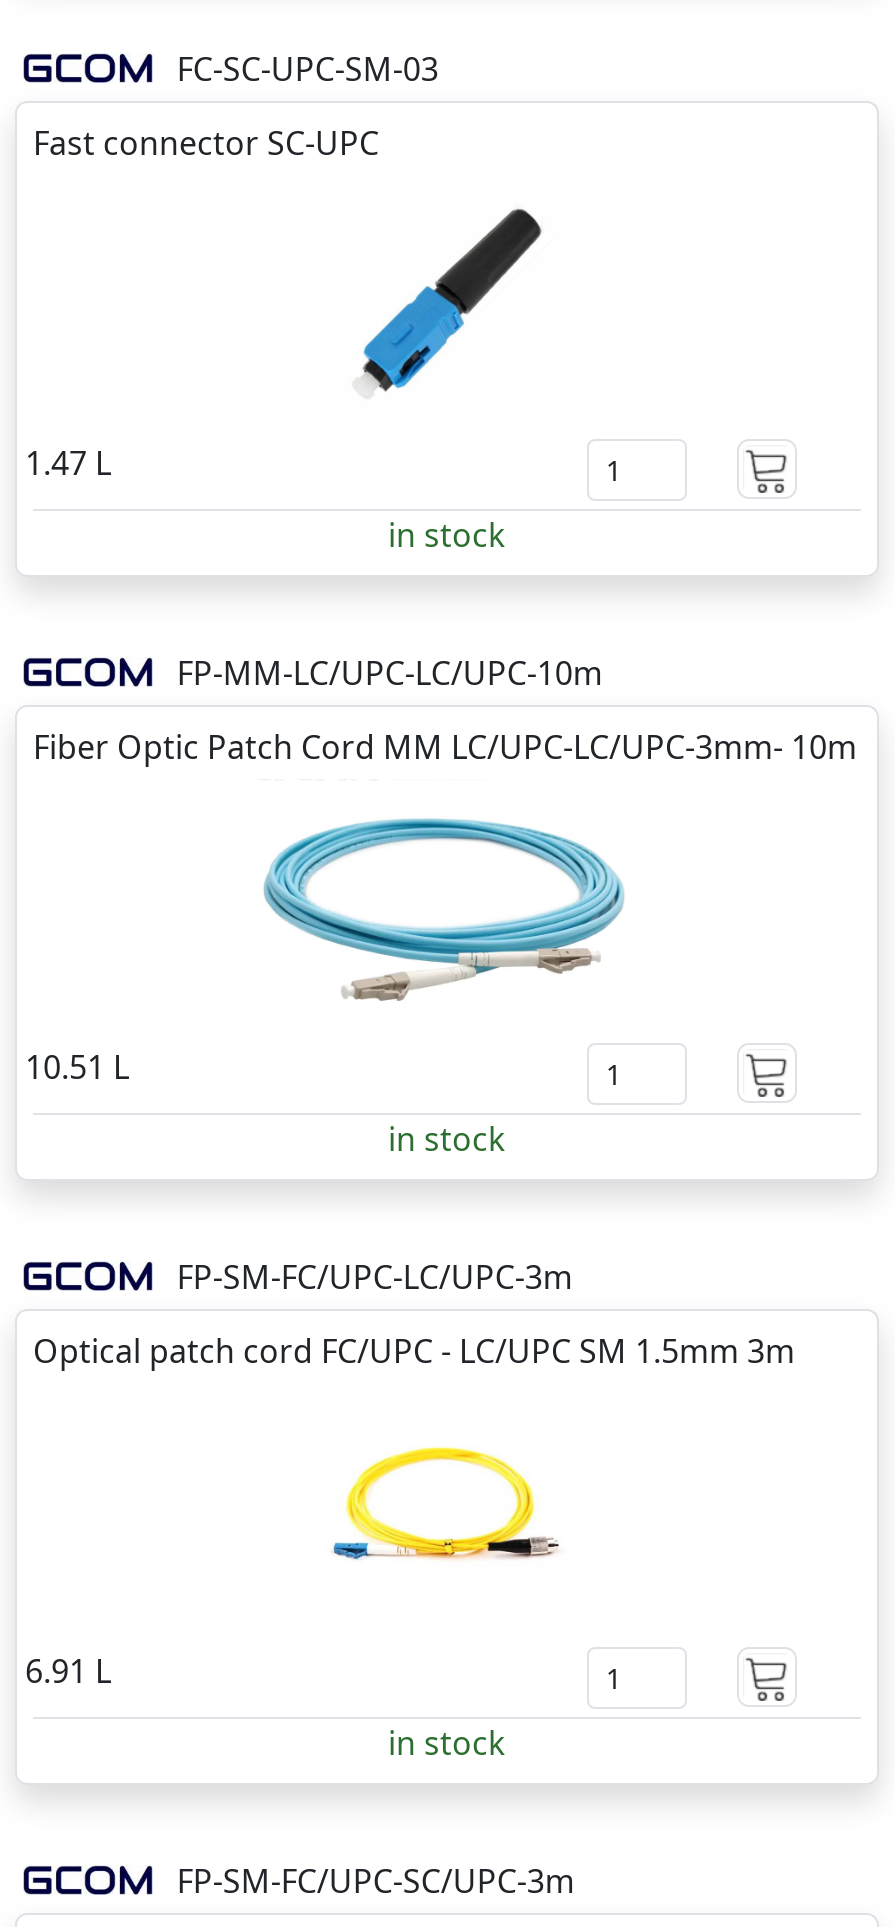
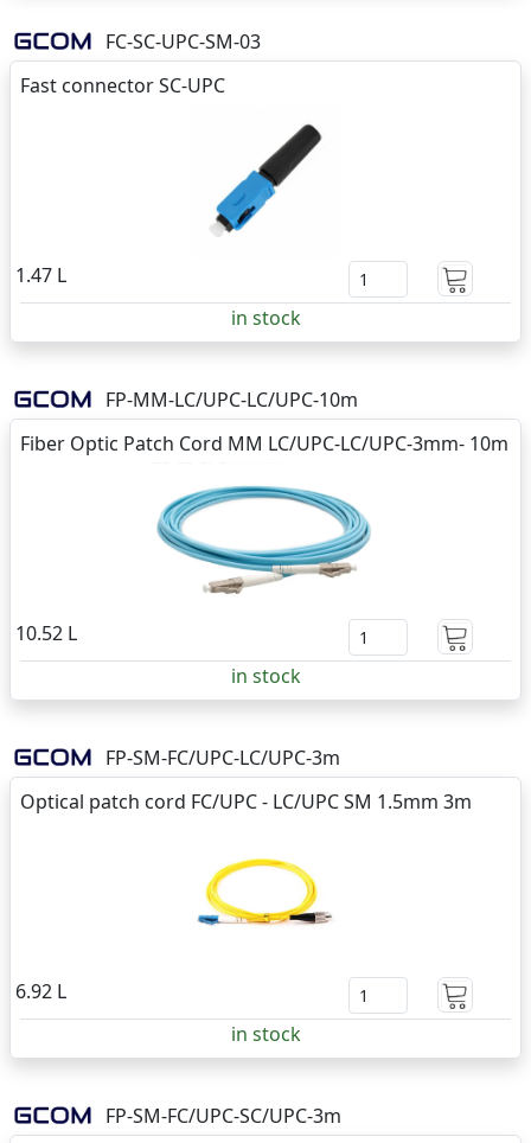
[25,1045,129,1089] 10.51 L -> [15,620,77,646] 10.52 L
[25,1649,111,1693] 6.91 L -> [15,978,66,1004] 6.92 L

